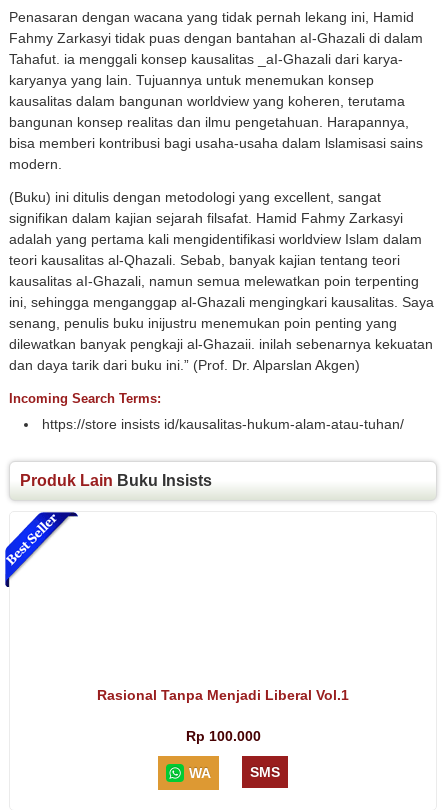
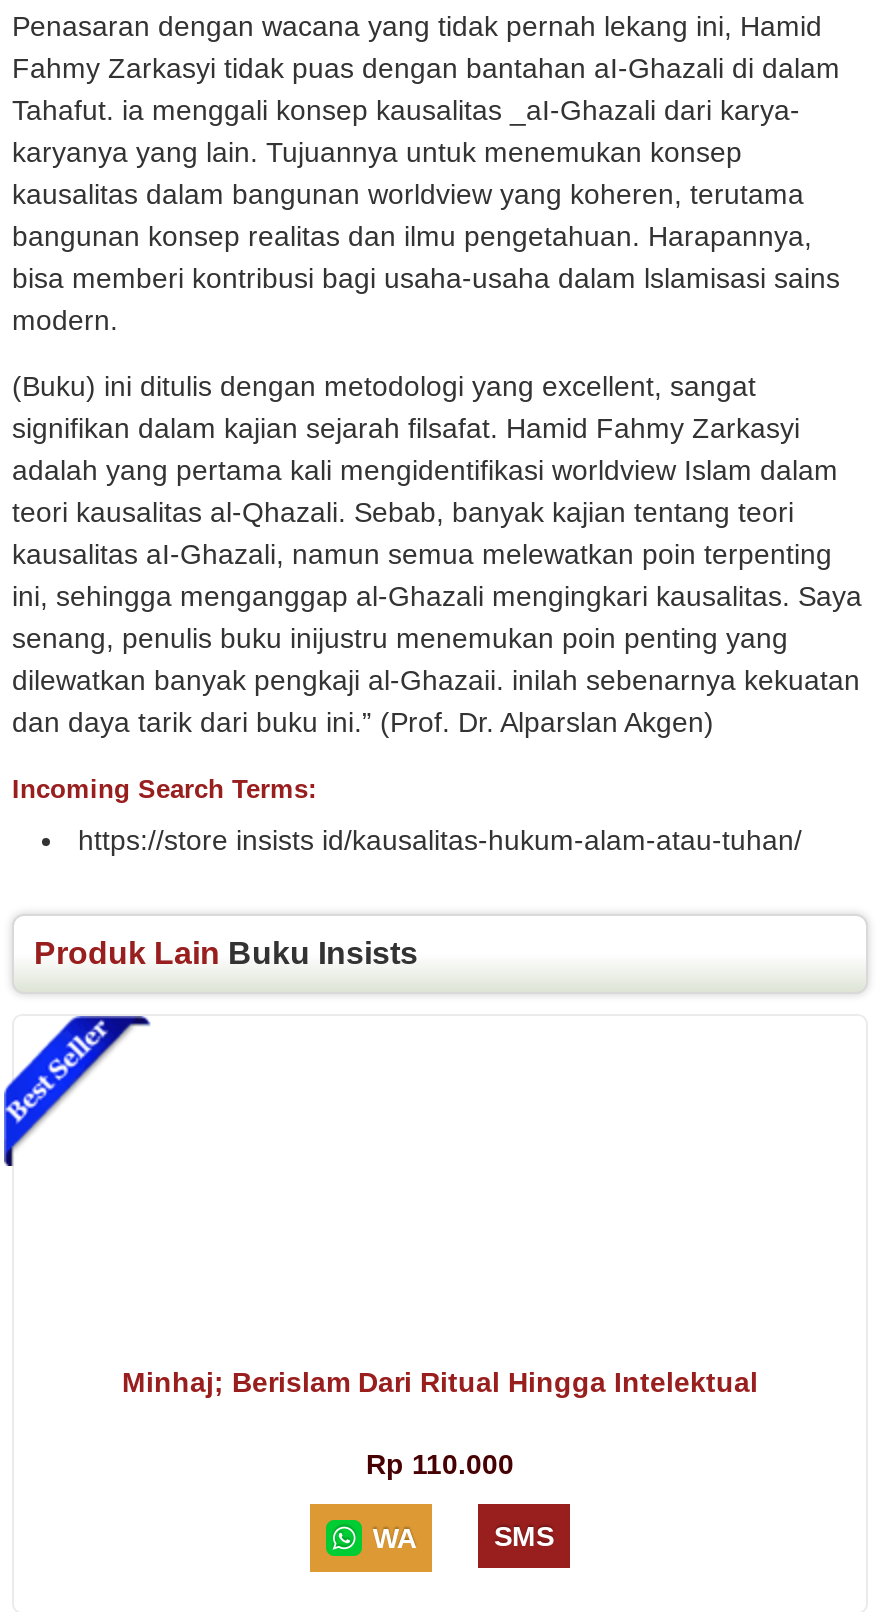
[97,687,349,703] Rasional Tanpa Menjadi Liberal Vol.1 -> [122,1366,758,1398] Minhaj; Berislam Dari Ritual Hingga Intelektual
[185,728,260,744] Rp 100.000 -> [366,1448,514,1480] Rp 110.000

